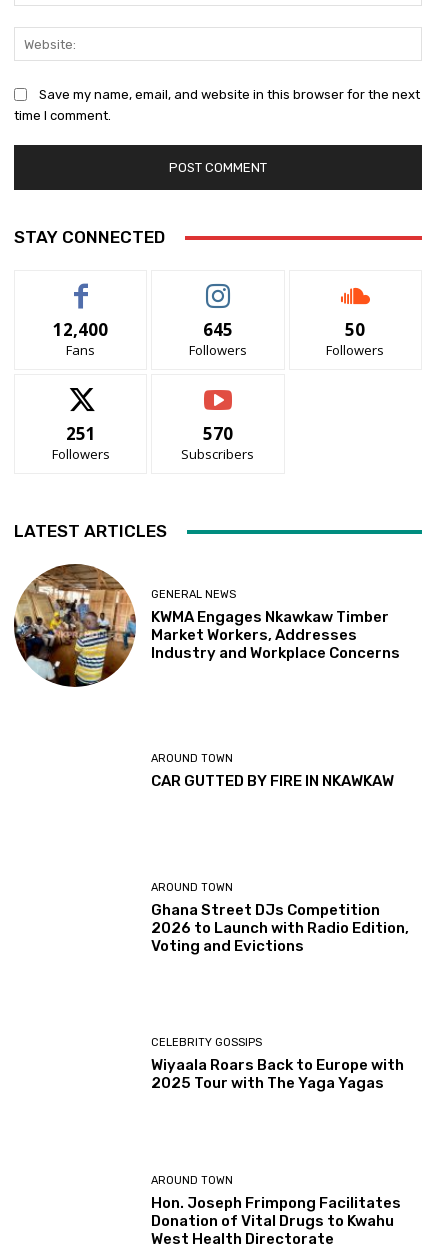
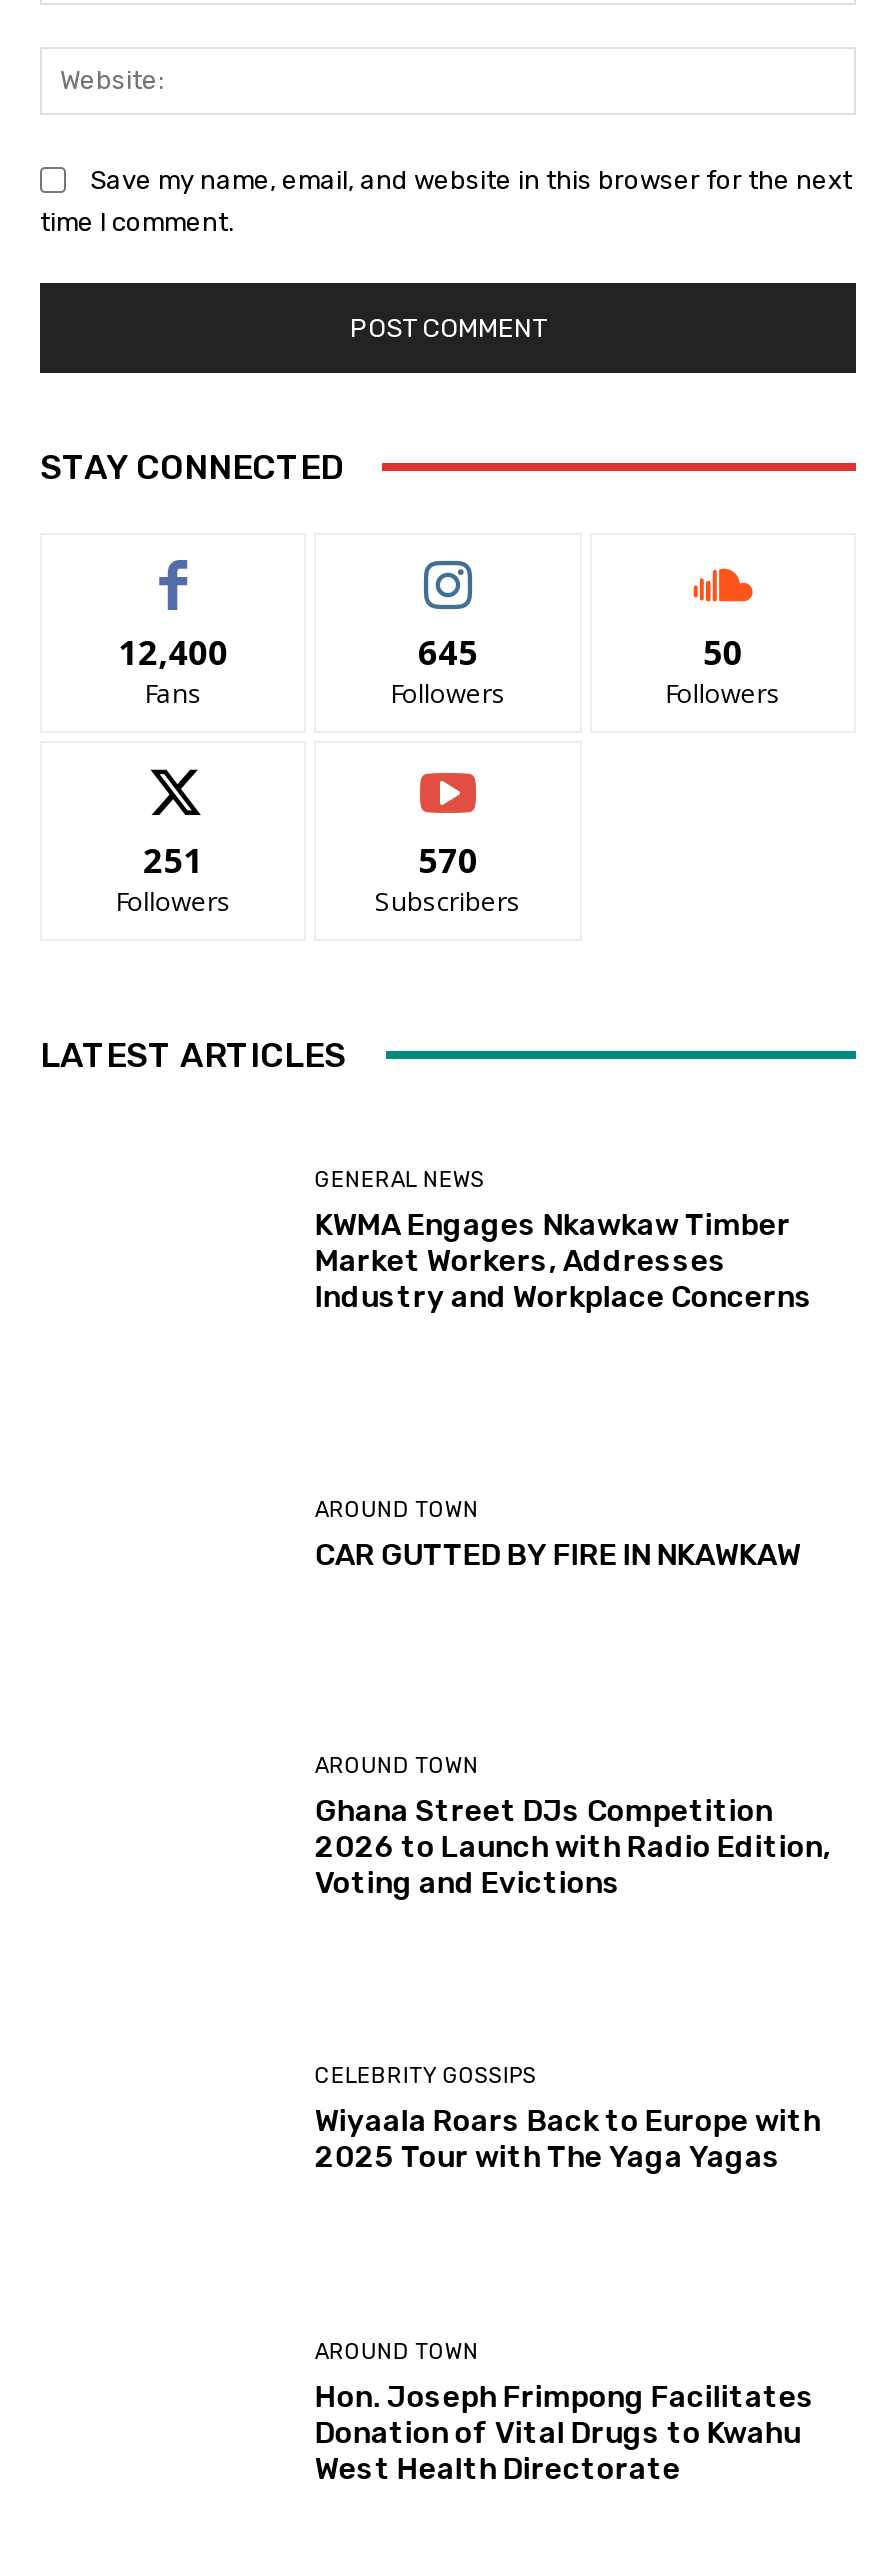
[13,563,137,688] [image] -> none

